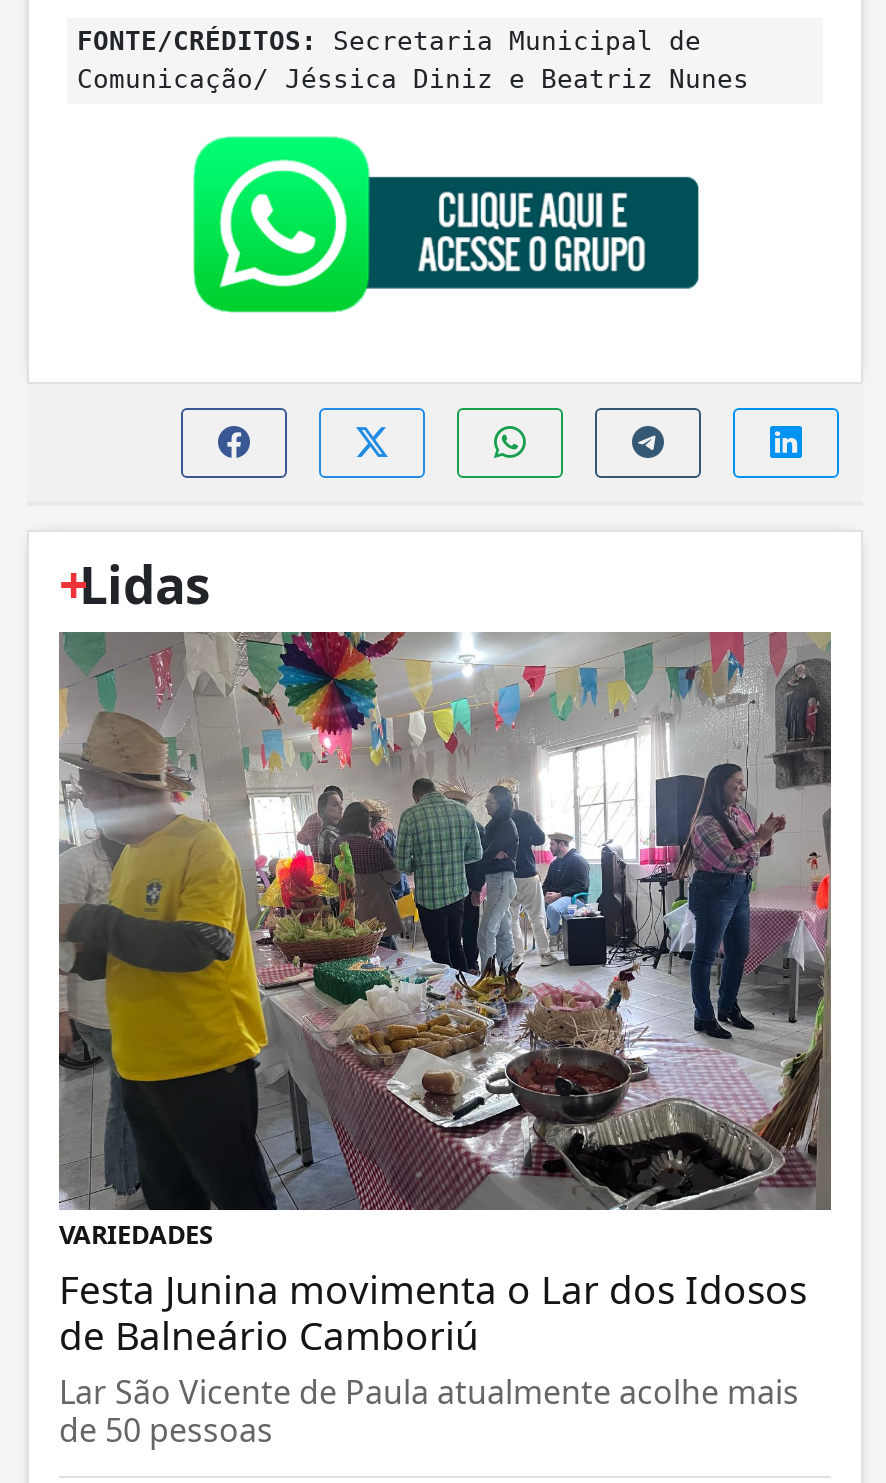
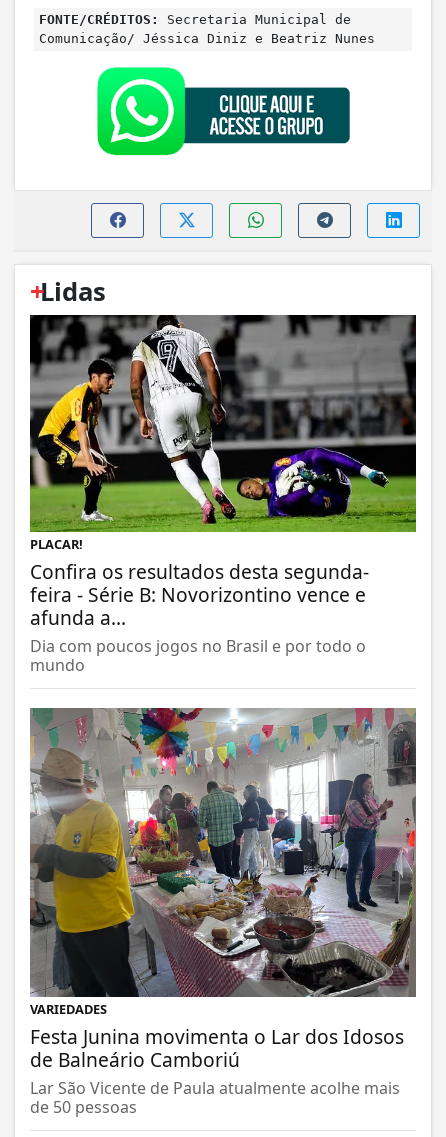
none -> [29,314,417,676] [image] | PLACAR! | Confira os resultados desta segunda- | feira - Série B: Novorizontino vence e | afunda a... | Dia com poucos jogos no Brasil e por todo o | mundo

